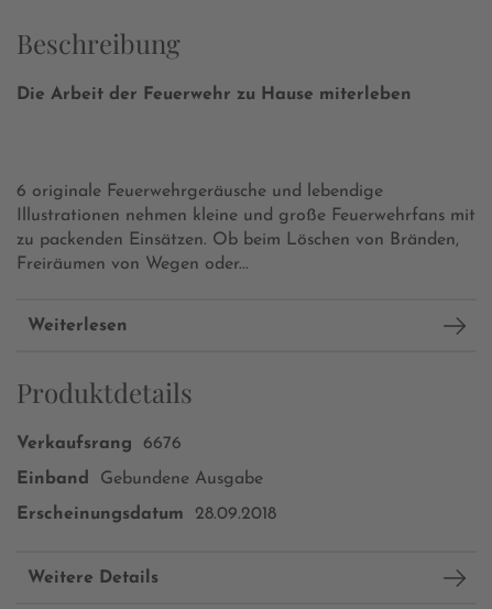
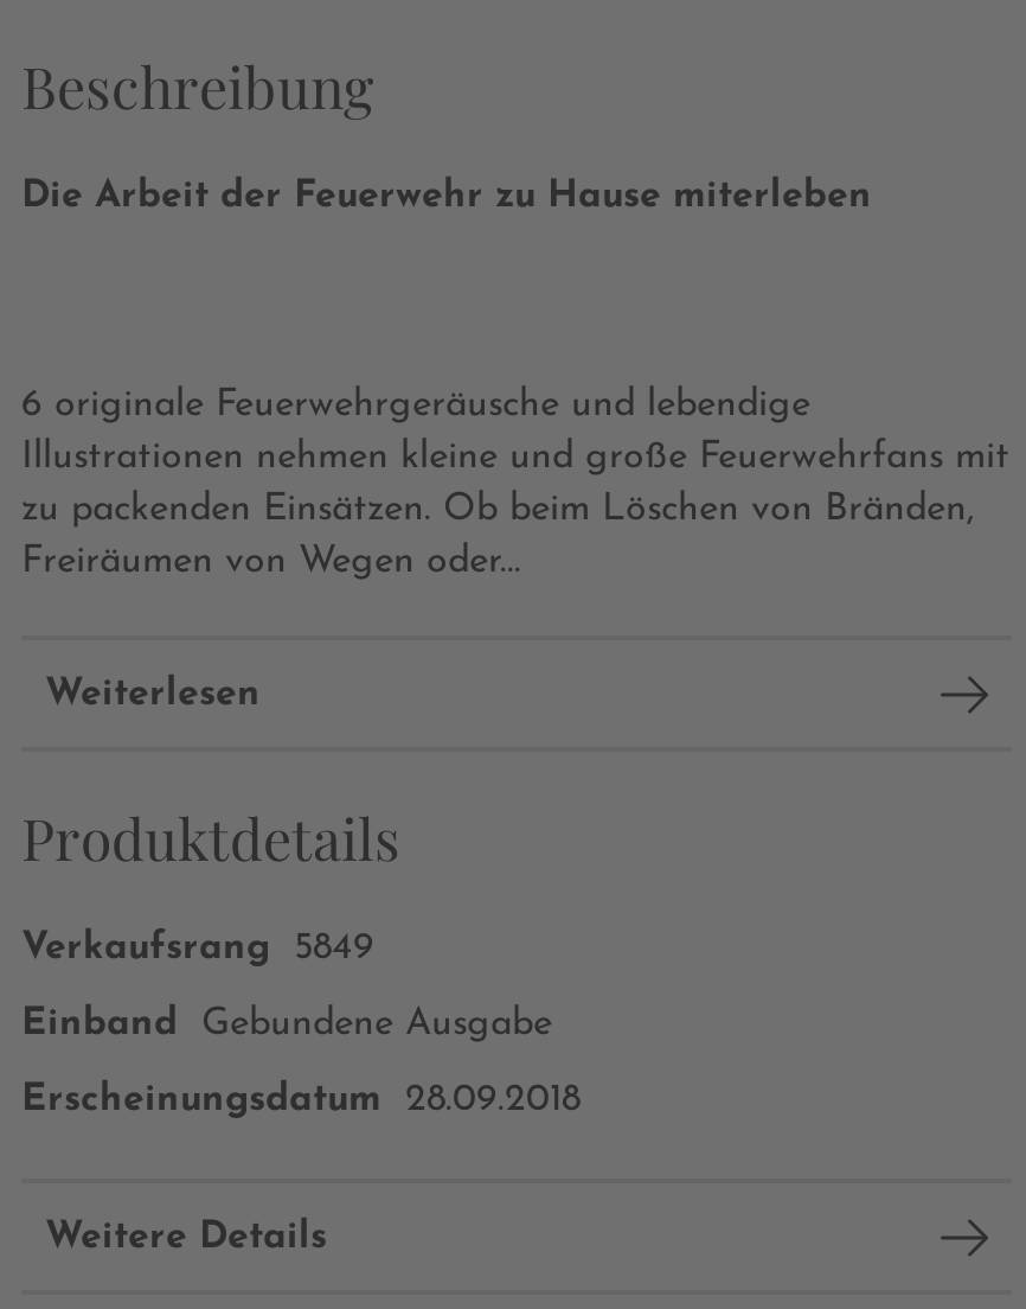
[17,435,182,453] Verkaufsrang 6676 -> [21,930,374,968] Verkaufsrang 5849

